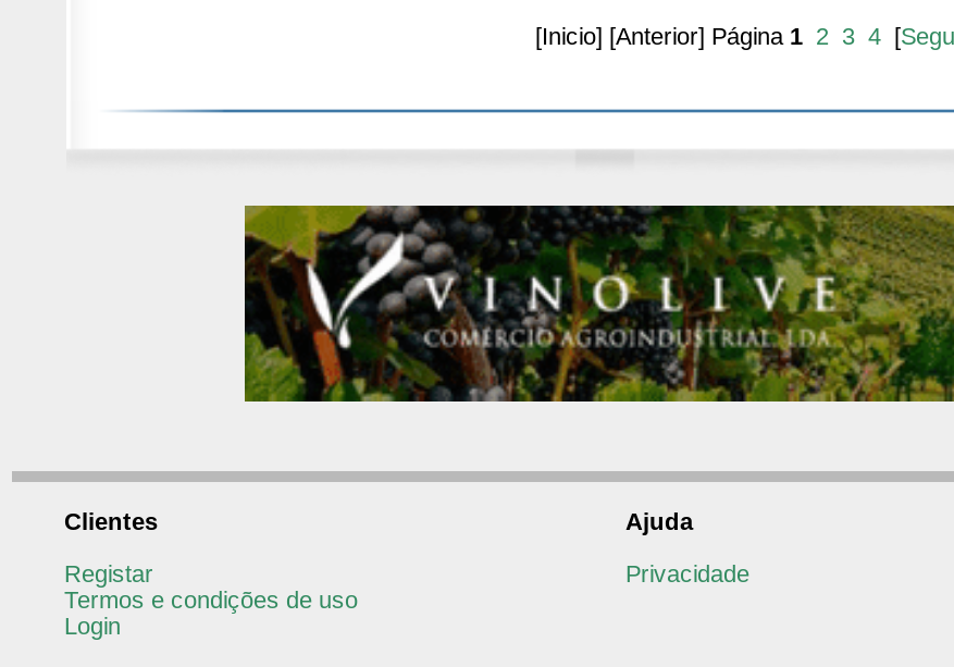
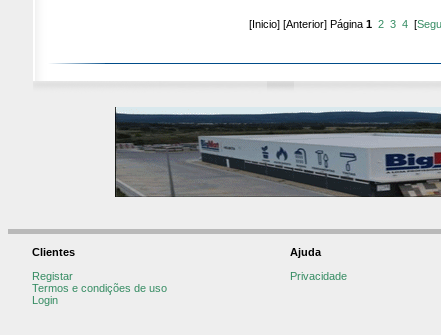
[245,203,947,404] [image] -> [115,107,438,198] [image]

